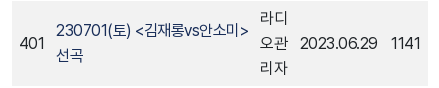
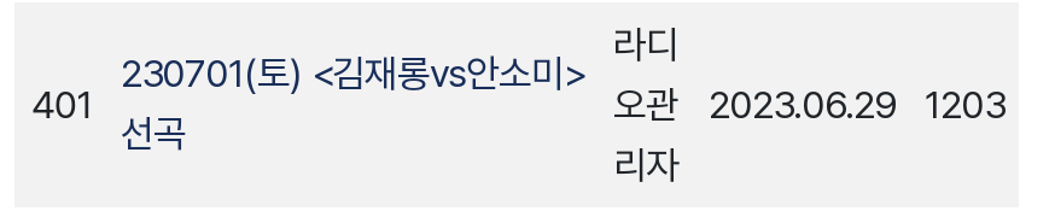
[260,33,420,52] 오관 2023.06.29 1141 -> [613,81,1004,127] 오관 2023.06.29 1203

